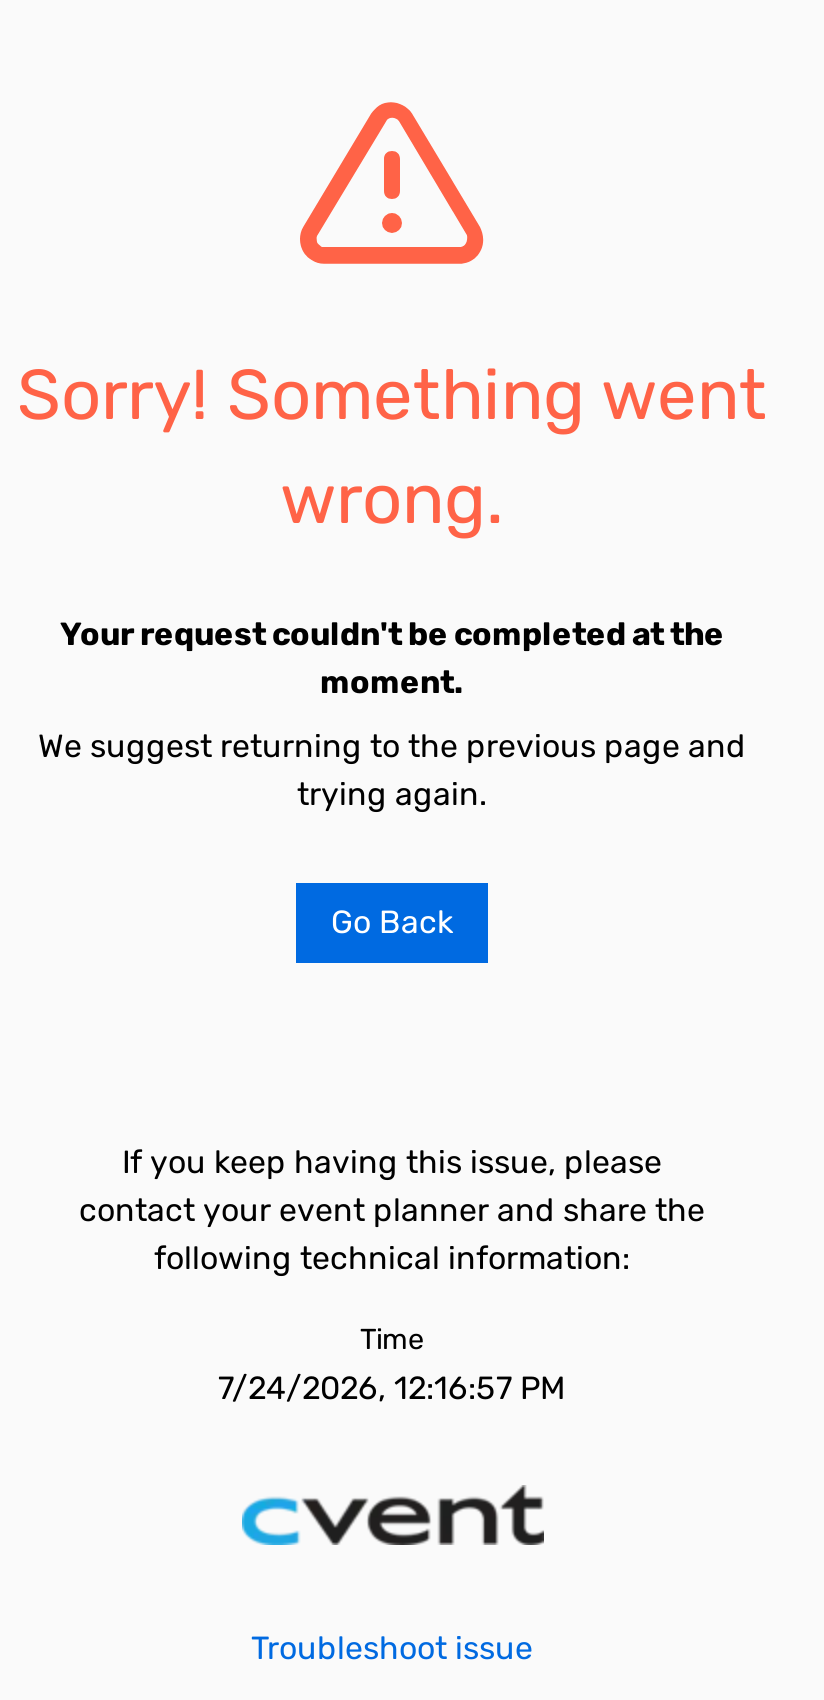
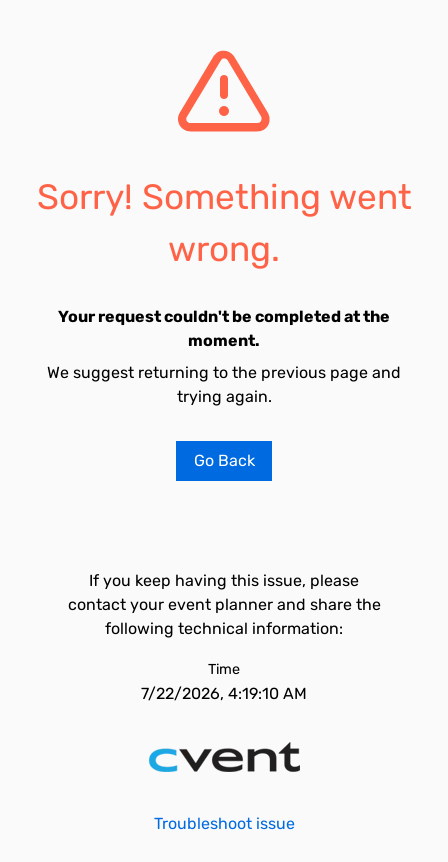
[218,1369,566,1407] 7/24/2026, 12:16:57 PM -> [141,684,307,703] 7/22/2026, 4:19:10 AM

